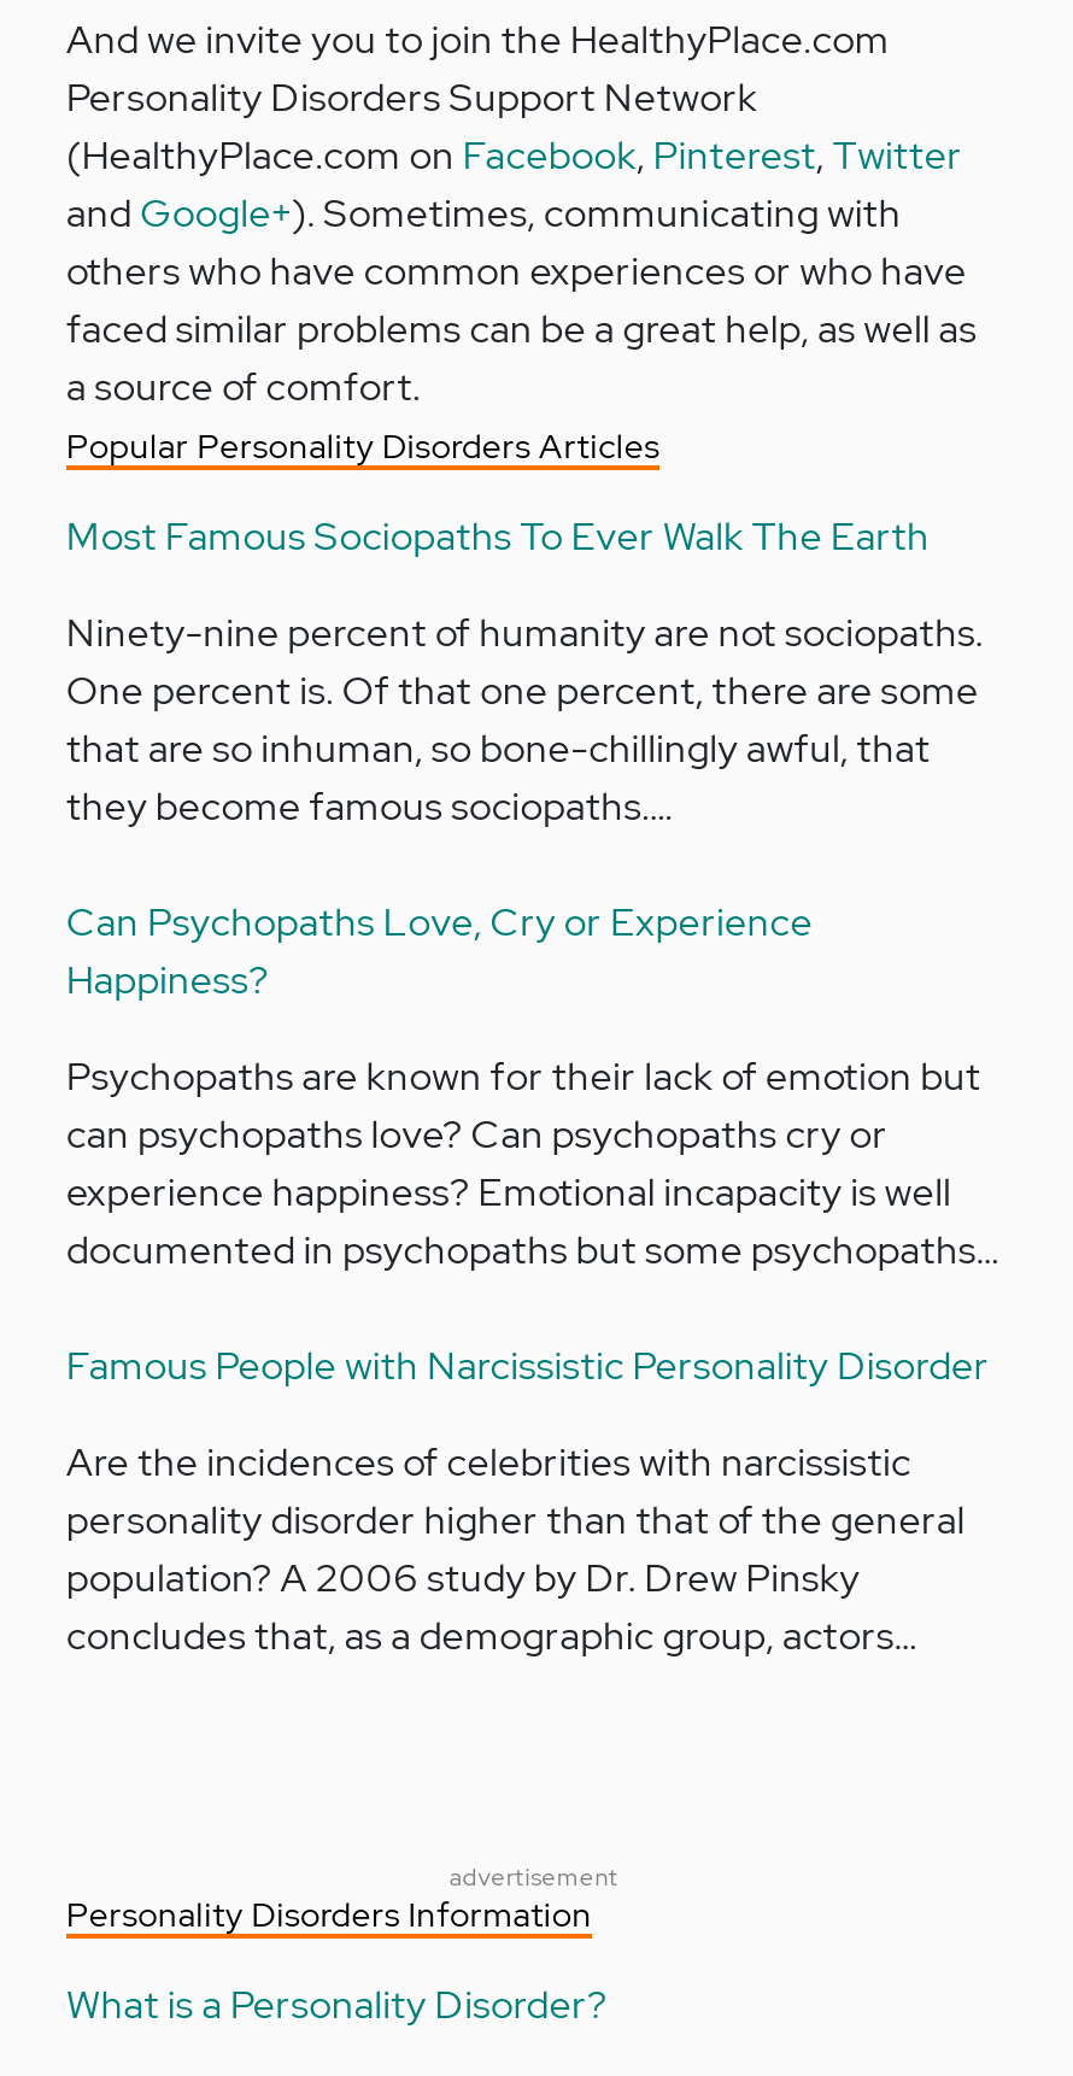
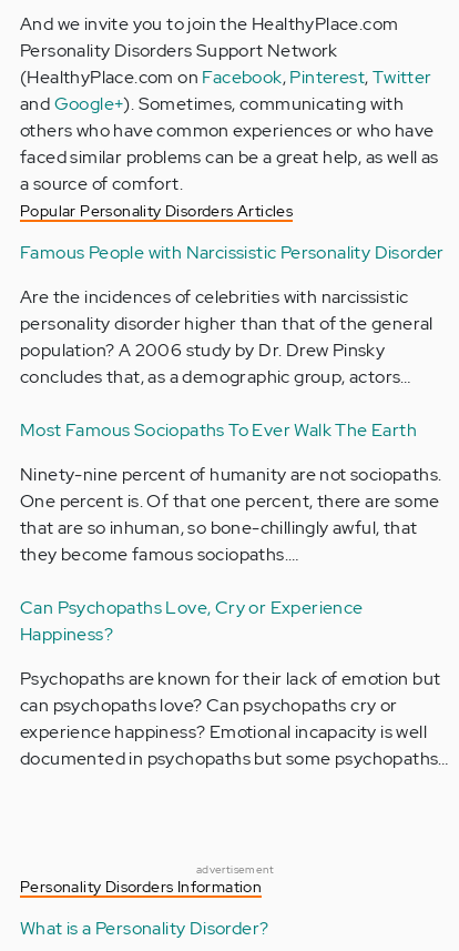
moved [66,510,999,1275] -> [20,418,449,770]: Most Famous Sociopaths To Ever Walk The Earth | Ninety-nine percent of humanity are not sociopaths. | One percent is. Of that one percent, there are some | ... | experience happiness? Emotional incapacity is well | documented in psychopaths but some psychopaths…
moved [66,1340,989,1661] -> [20,240,444,388]: Famous People with Narcissistic Personality Disorder | Are the incidences of celebrities with narcissistic | personality disorder higher than that of the general | population? A 2006 study by Dr. Drew Pinsky | concludes that, as a demographic group, actors…

